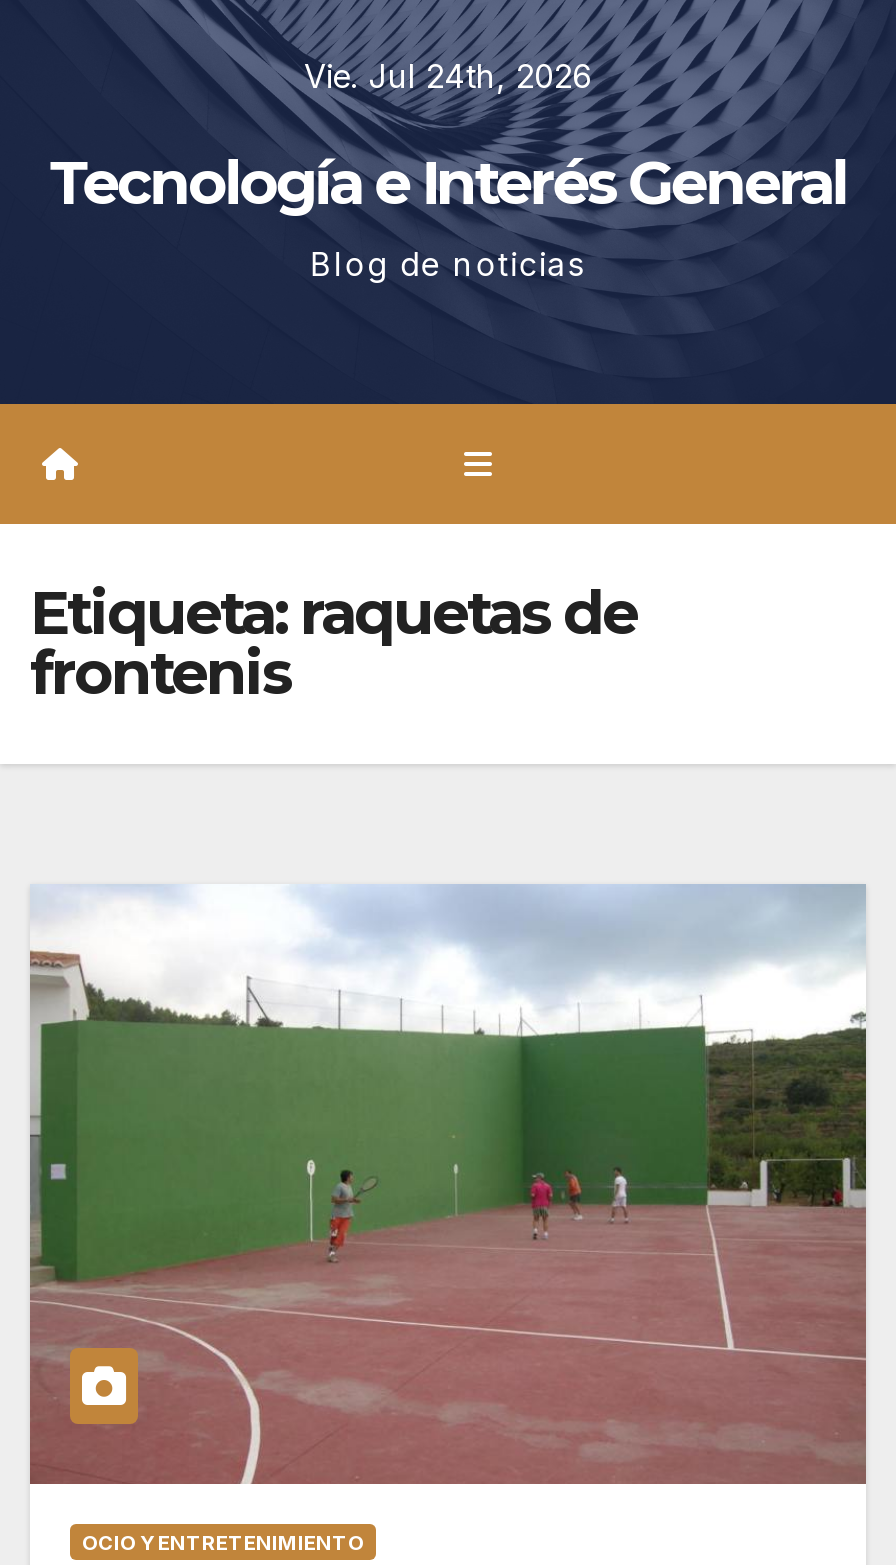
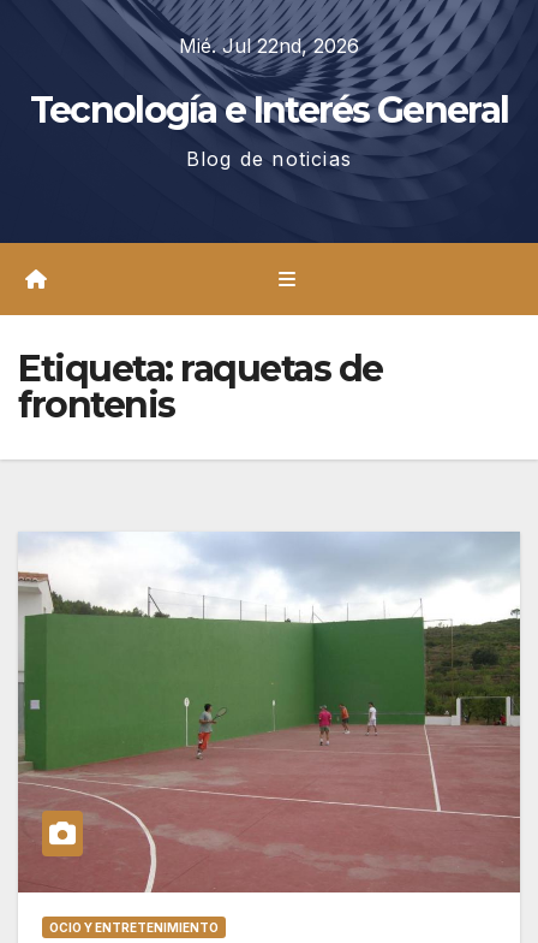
[304,56,592,96] Vie. Jul 24th, 2026 -> [179,34,359,58] Mié. Jul 22nd, 2026

